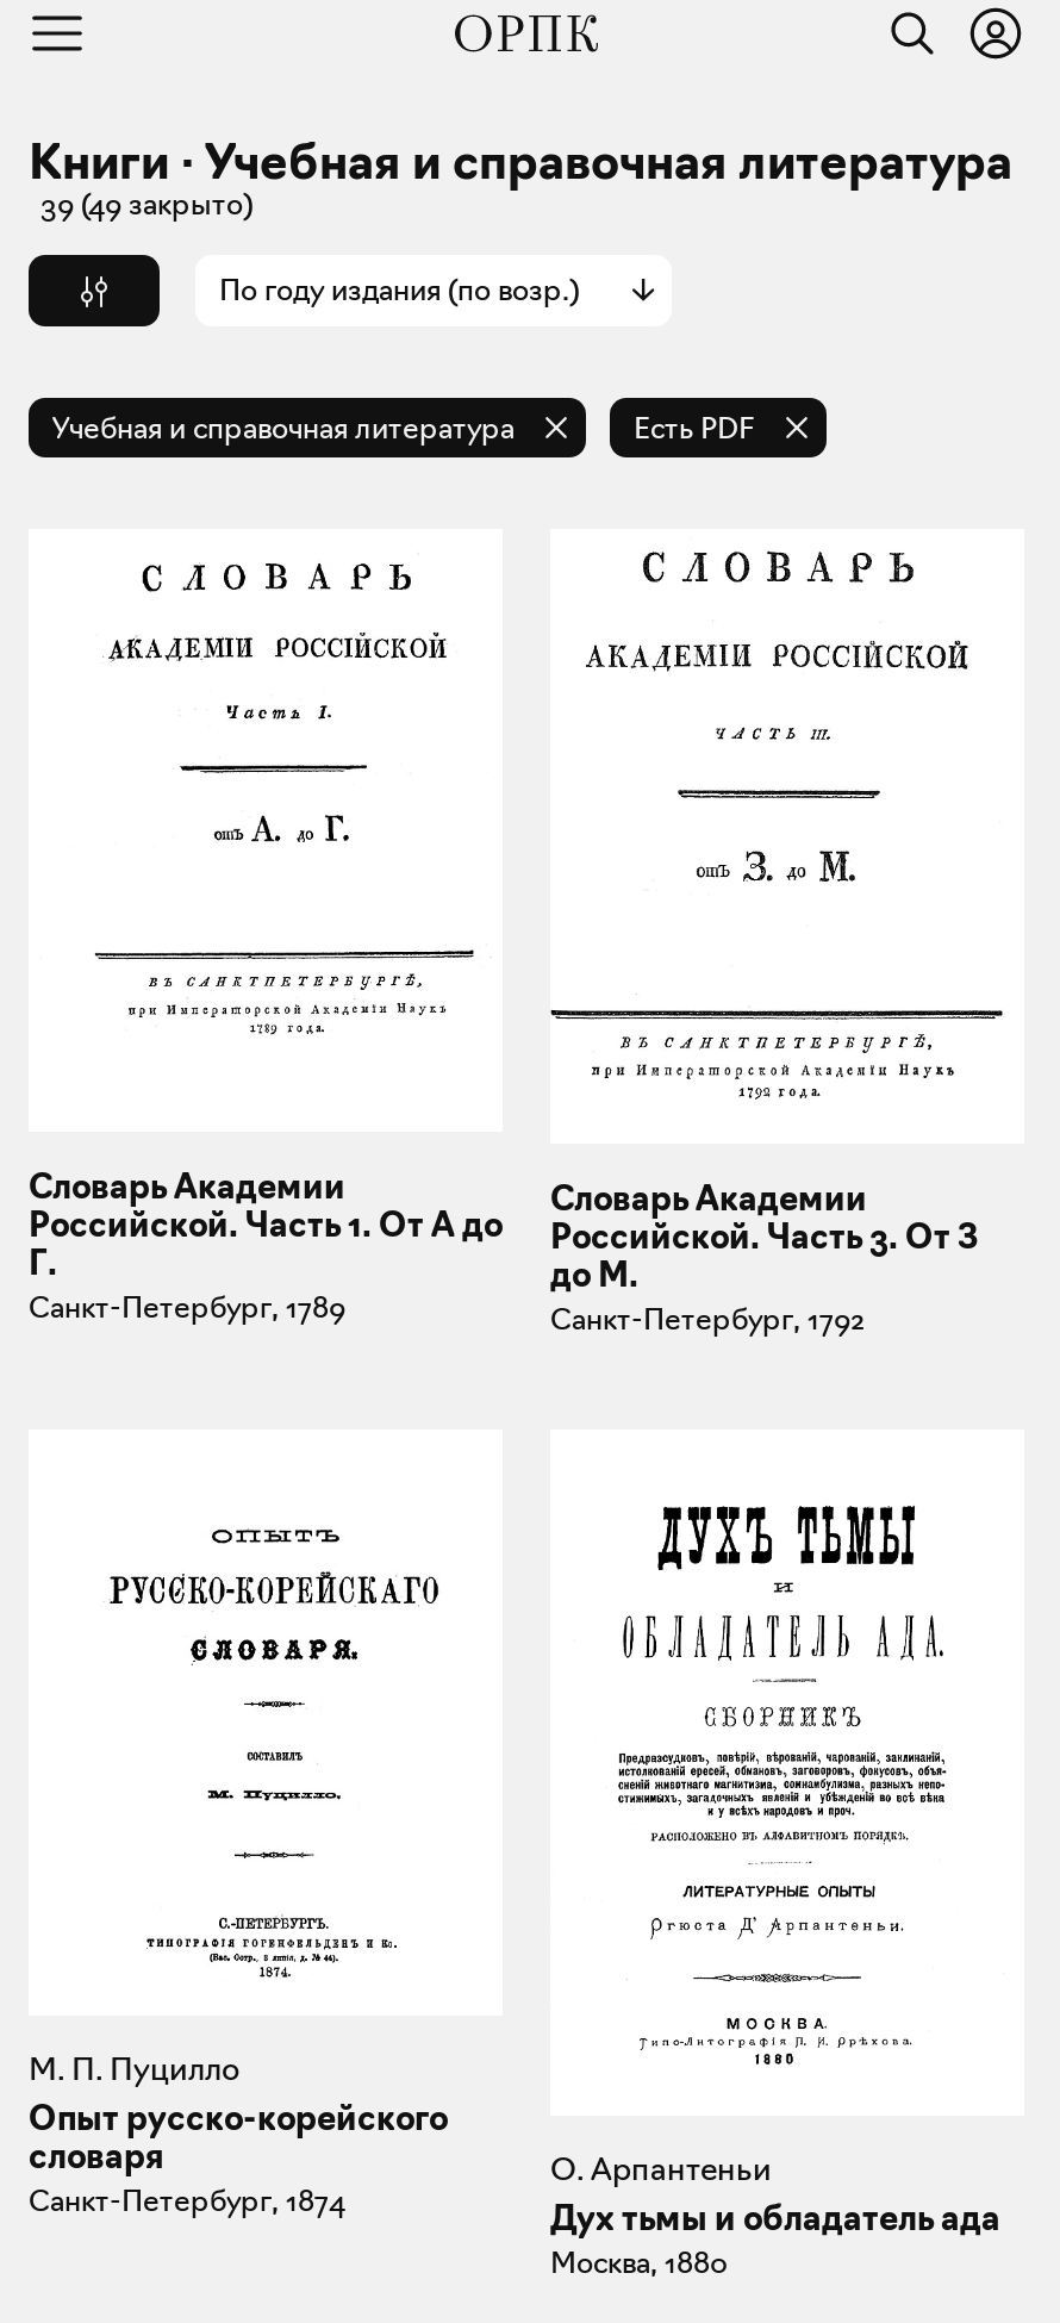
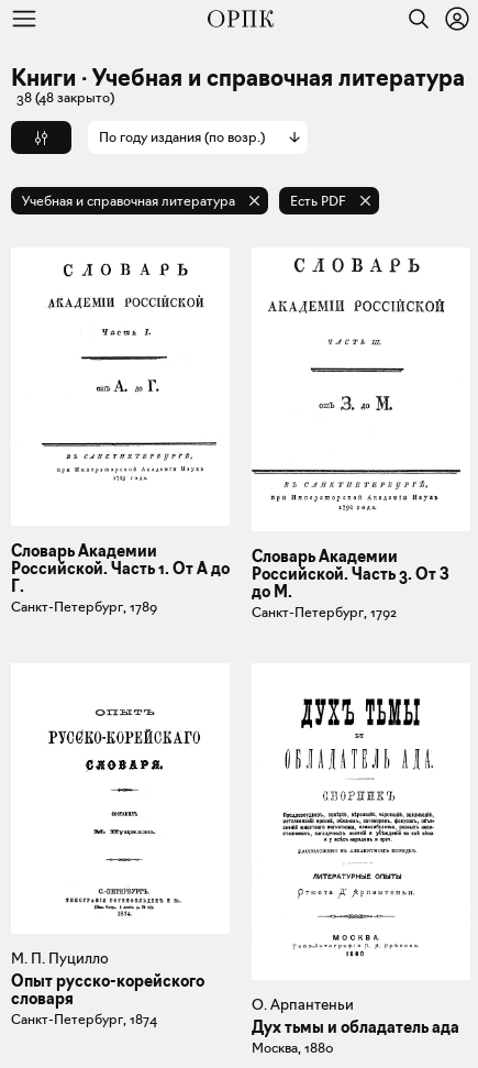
[40,186,252,222] 39 (49 закрыто) -> [16,89,114,106] 38 (48 закрыто)

